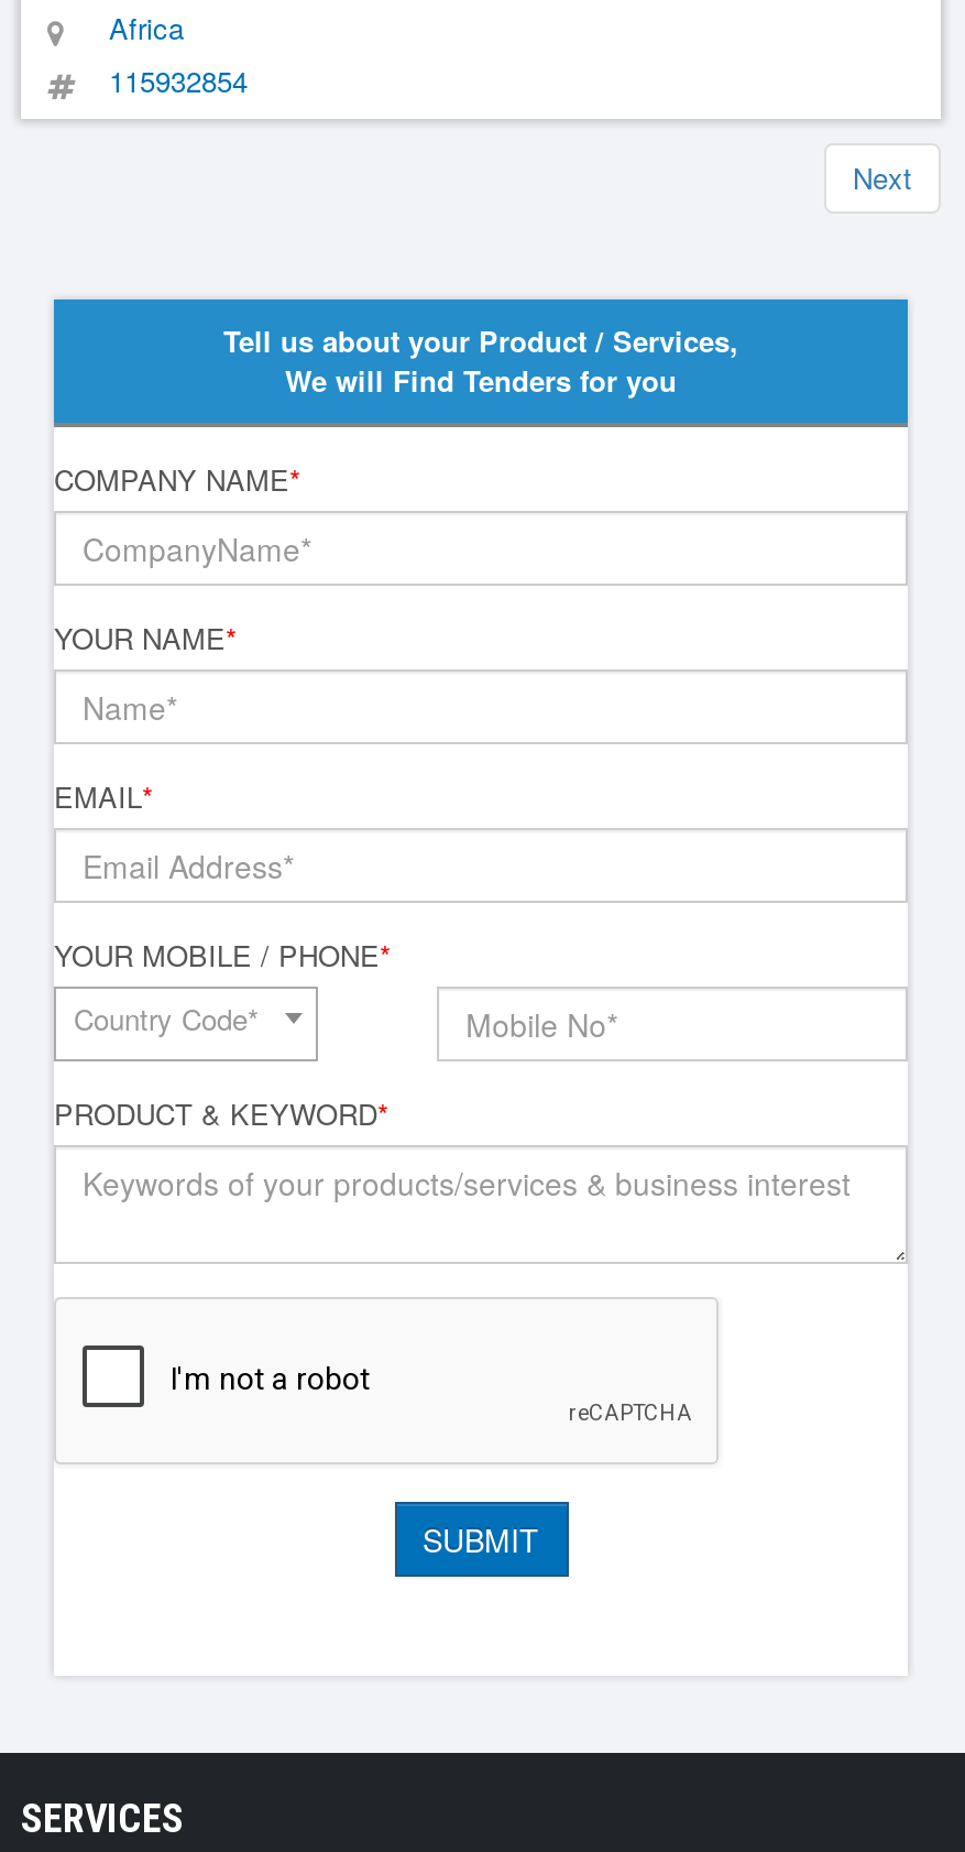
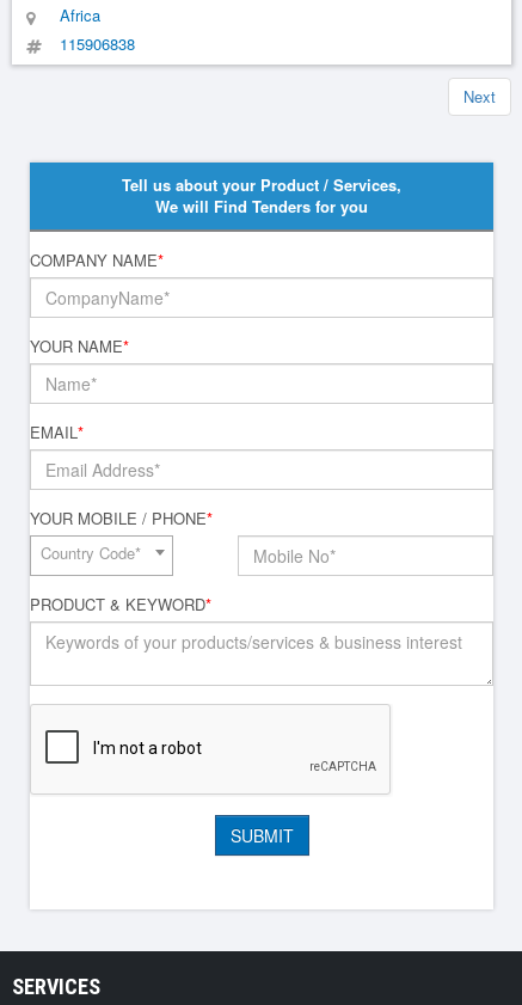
[109,59,248,101] 115932854 -> [60,32,135,55] 115906838

